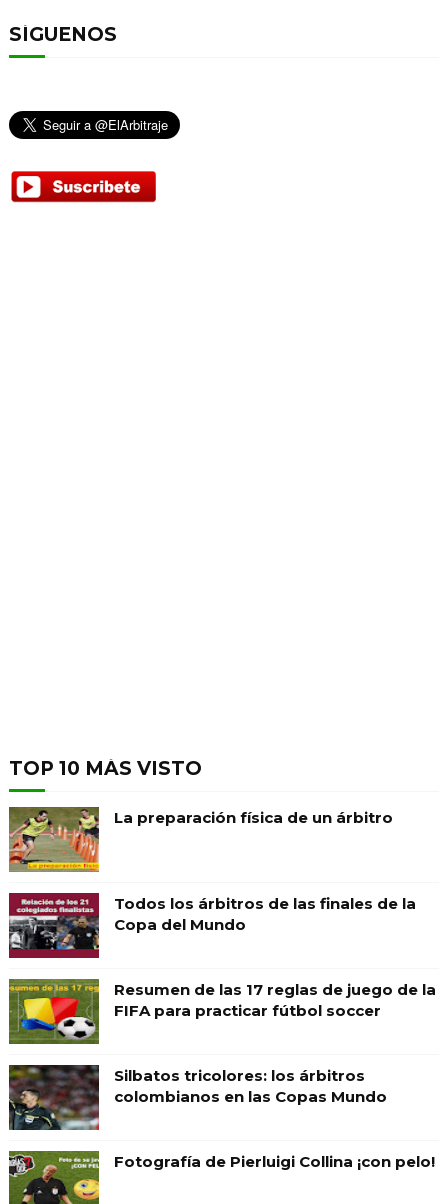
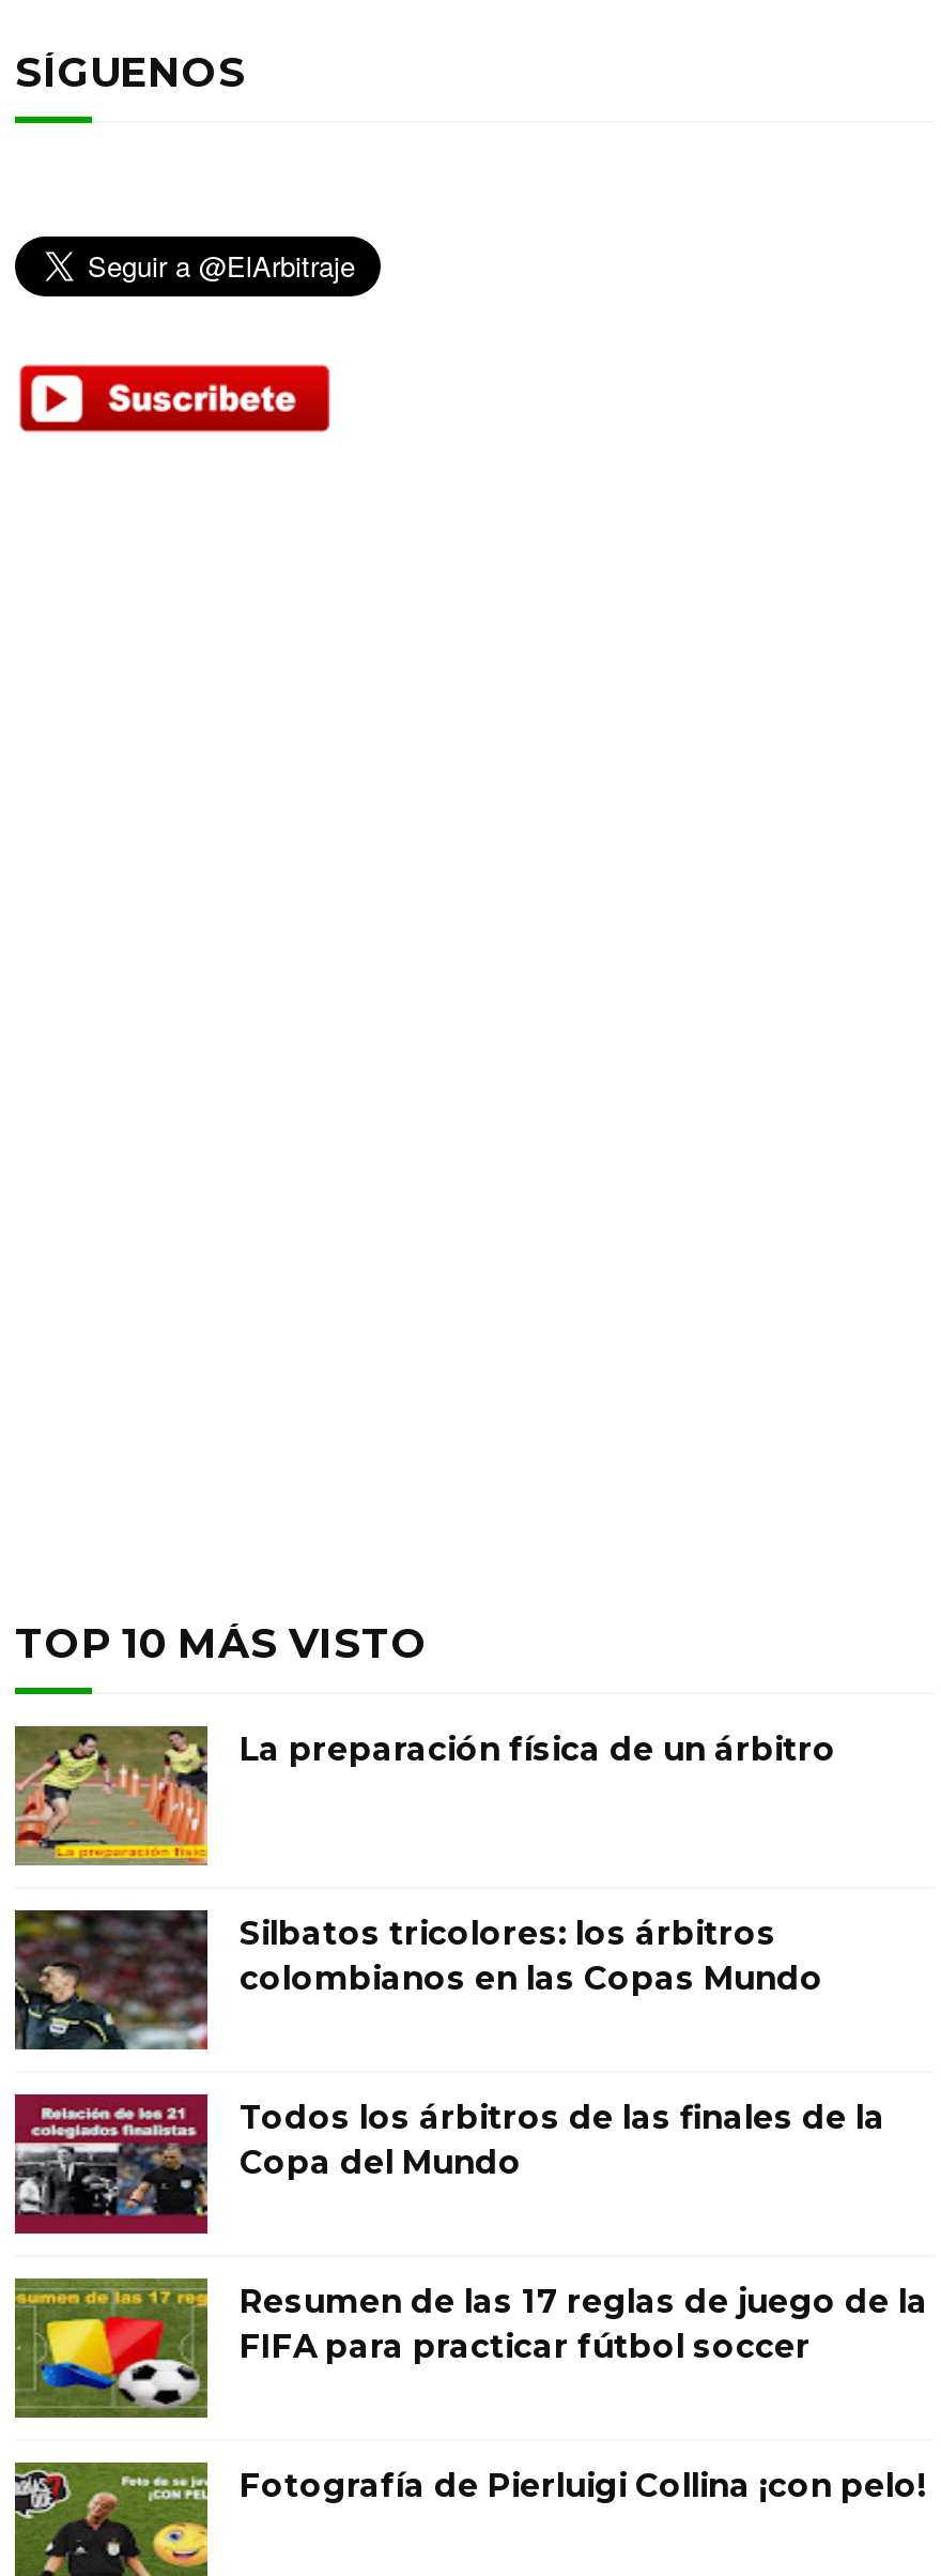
moved [7,894,436,1020] -> [11,2097,928,2366]: [image] | Todos los árbitros de las finales de la | Copa del Mundo | Resumen de las 17 reglas de juego de la | FIFA para practicar fútbol soccer
moved [9,1064,387,1131] -> [15,1910,823,2052]: [image] | Silbatos tricolores: los árbitros | colombianos en las Copas Mundo

